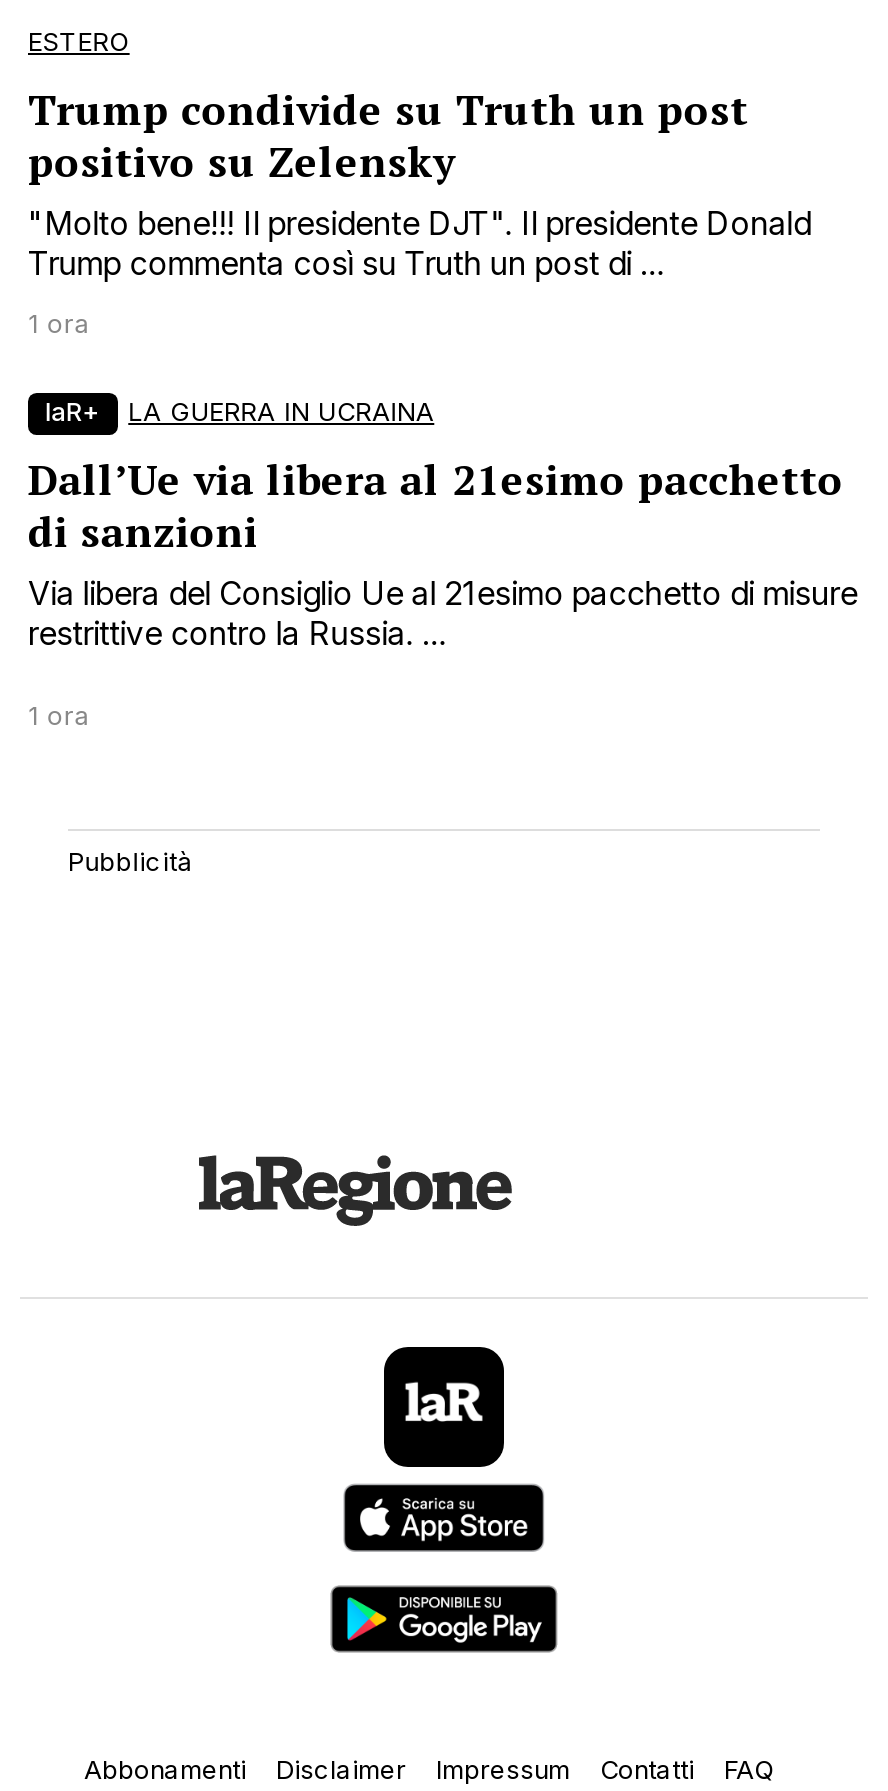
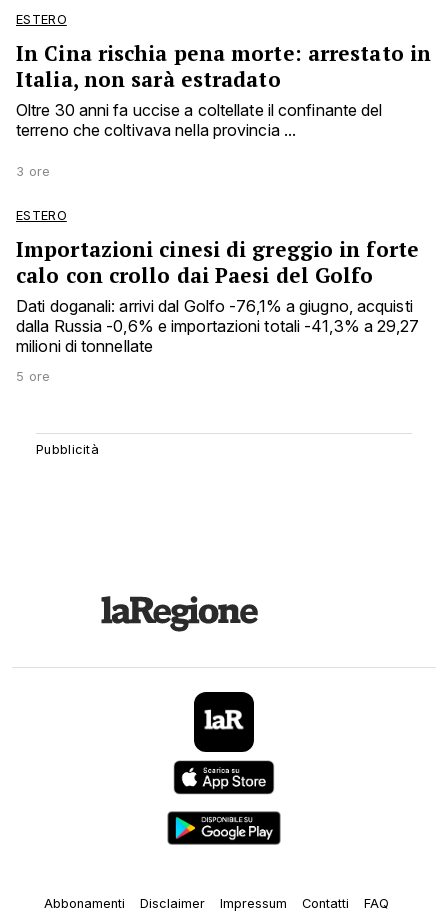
[28,82,811,284] Trump condivide su Truth un post | positivo su Zelensky | "Molto bene!!! Il presidente DJT". Il presidente Donald | Trump commenta così su Truth un post di ... -> [16,39,431,140] In Cina rischia pena morte: arrestato in | Italia, non sarà estradato | Oltre 30 anni fa uccise a coltellate il confinante del | terreno che coltivava nella provincia ...
[28,310,91,340] 1 ora -> [16,164,50,179] 3 ore
[28,398,858,654] laR+ | LA GUERRA IN UCRAINA | Dall’Ue via libera al 21esimo pacchetto | di sanzioni | Via libera del Consiglio Ue al 21esimo pacchetto di misure | restrittive contro la Russia. ... -> [16,208,419,356] ESTERO | Importazioni cinesi di greggio in forte | calo con crollo dai Paesi del Golfo | Dati doganali: arrivi dal Golfo -76,1% a giugno, acquisti | dalla Russia -0,6% e importazioni totali -41,3% a 29,27 | milioni di tonnellate
[28,702,91,732] 1 ora -> [16,369,50,384] 5 ore

